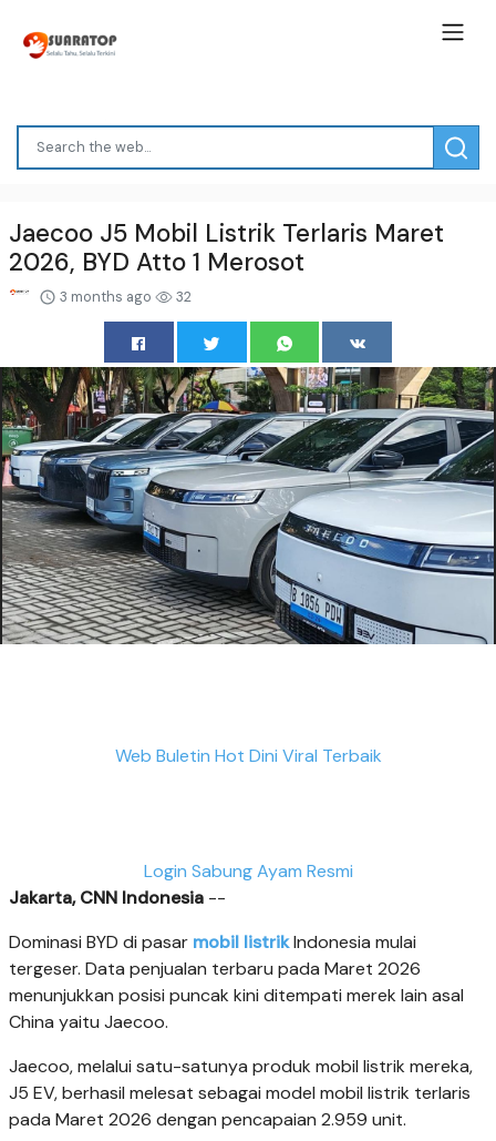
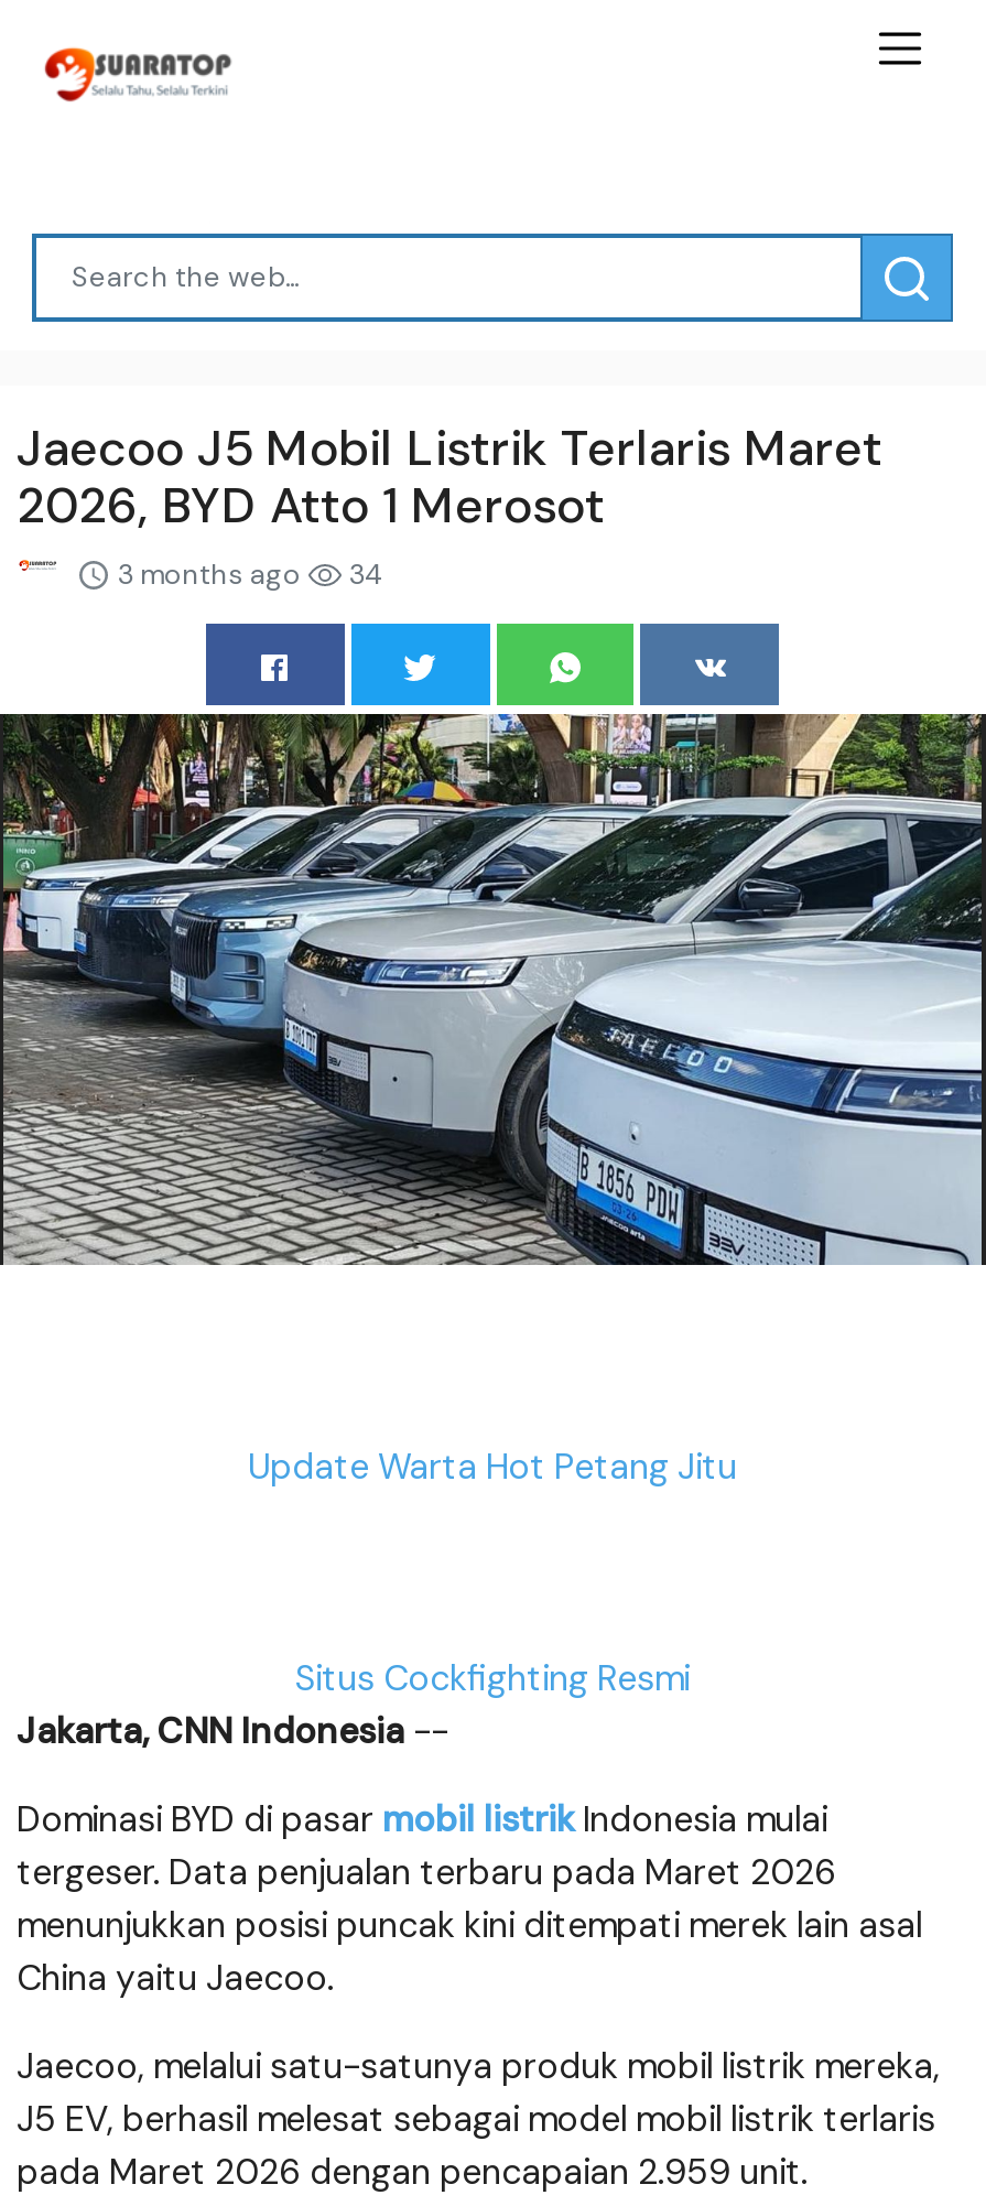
[56,287,192,306] 3 months ago 32 -> [111,554,384,592] 3 months ago 34
[115,744,381,767] Web Buletin Hot Dini Viral Terbaik -> [248,1443,737,1490] Update Warta Hot Petang Jitu
[143,860,353,883] Login Sabung Ayam Resmi -> [295,1654,690,1701] Situs Cockfighting Resmi

